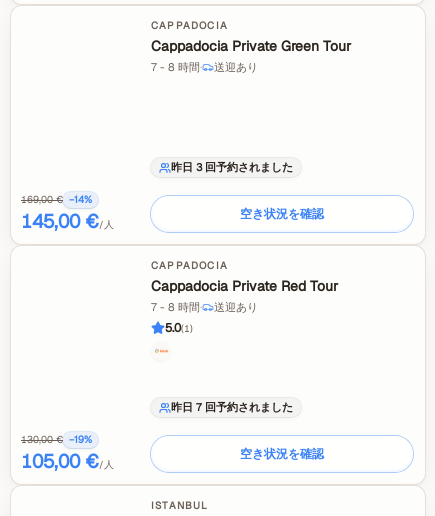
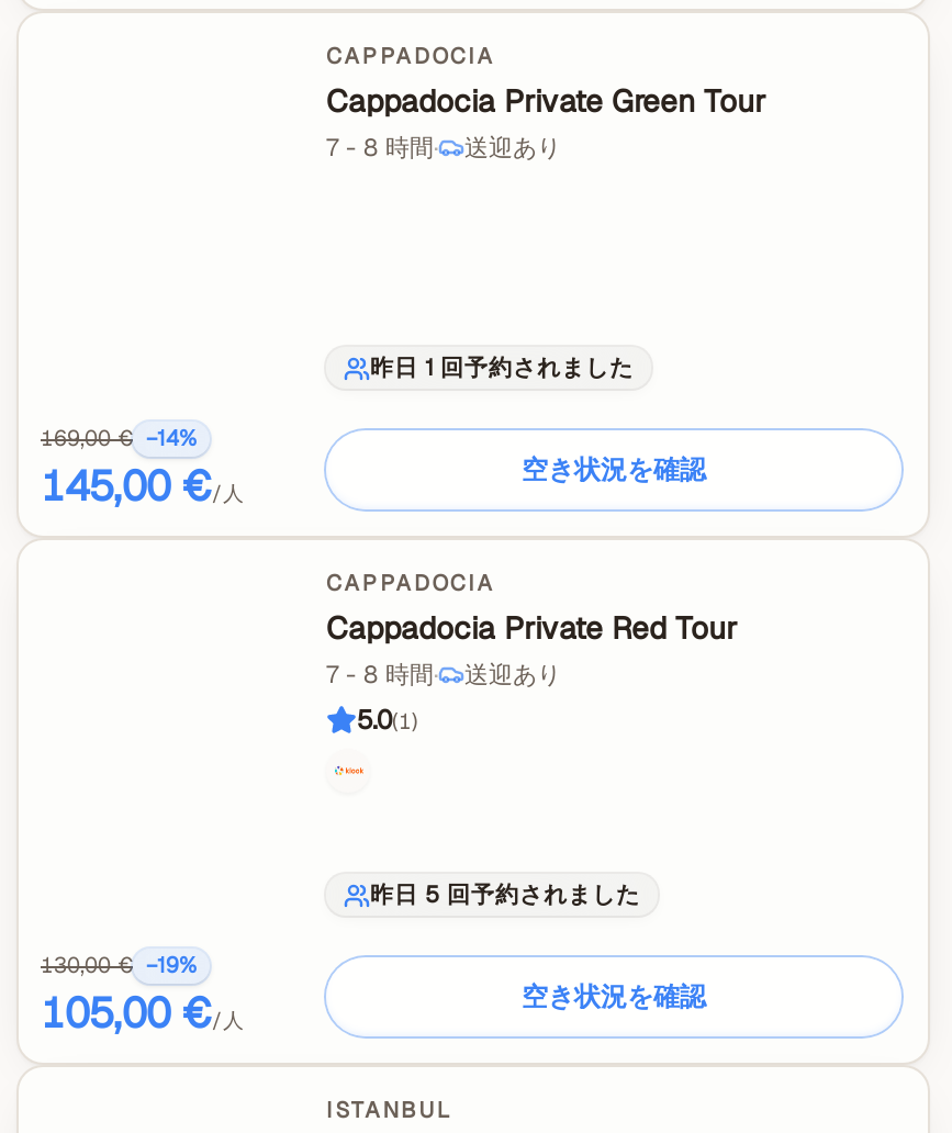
[171,160,293,174] 昨日 3 回予約されました -> [370,351,634,382] 昨日 1 回予約されました
[171,400,293,414] 昨日 7 回予約されました -> [370,878,640,909] 昨日 5 回予約されました

